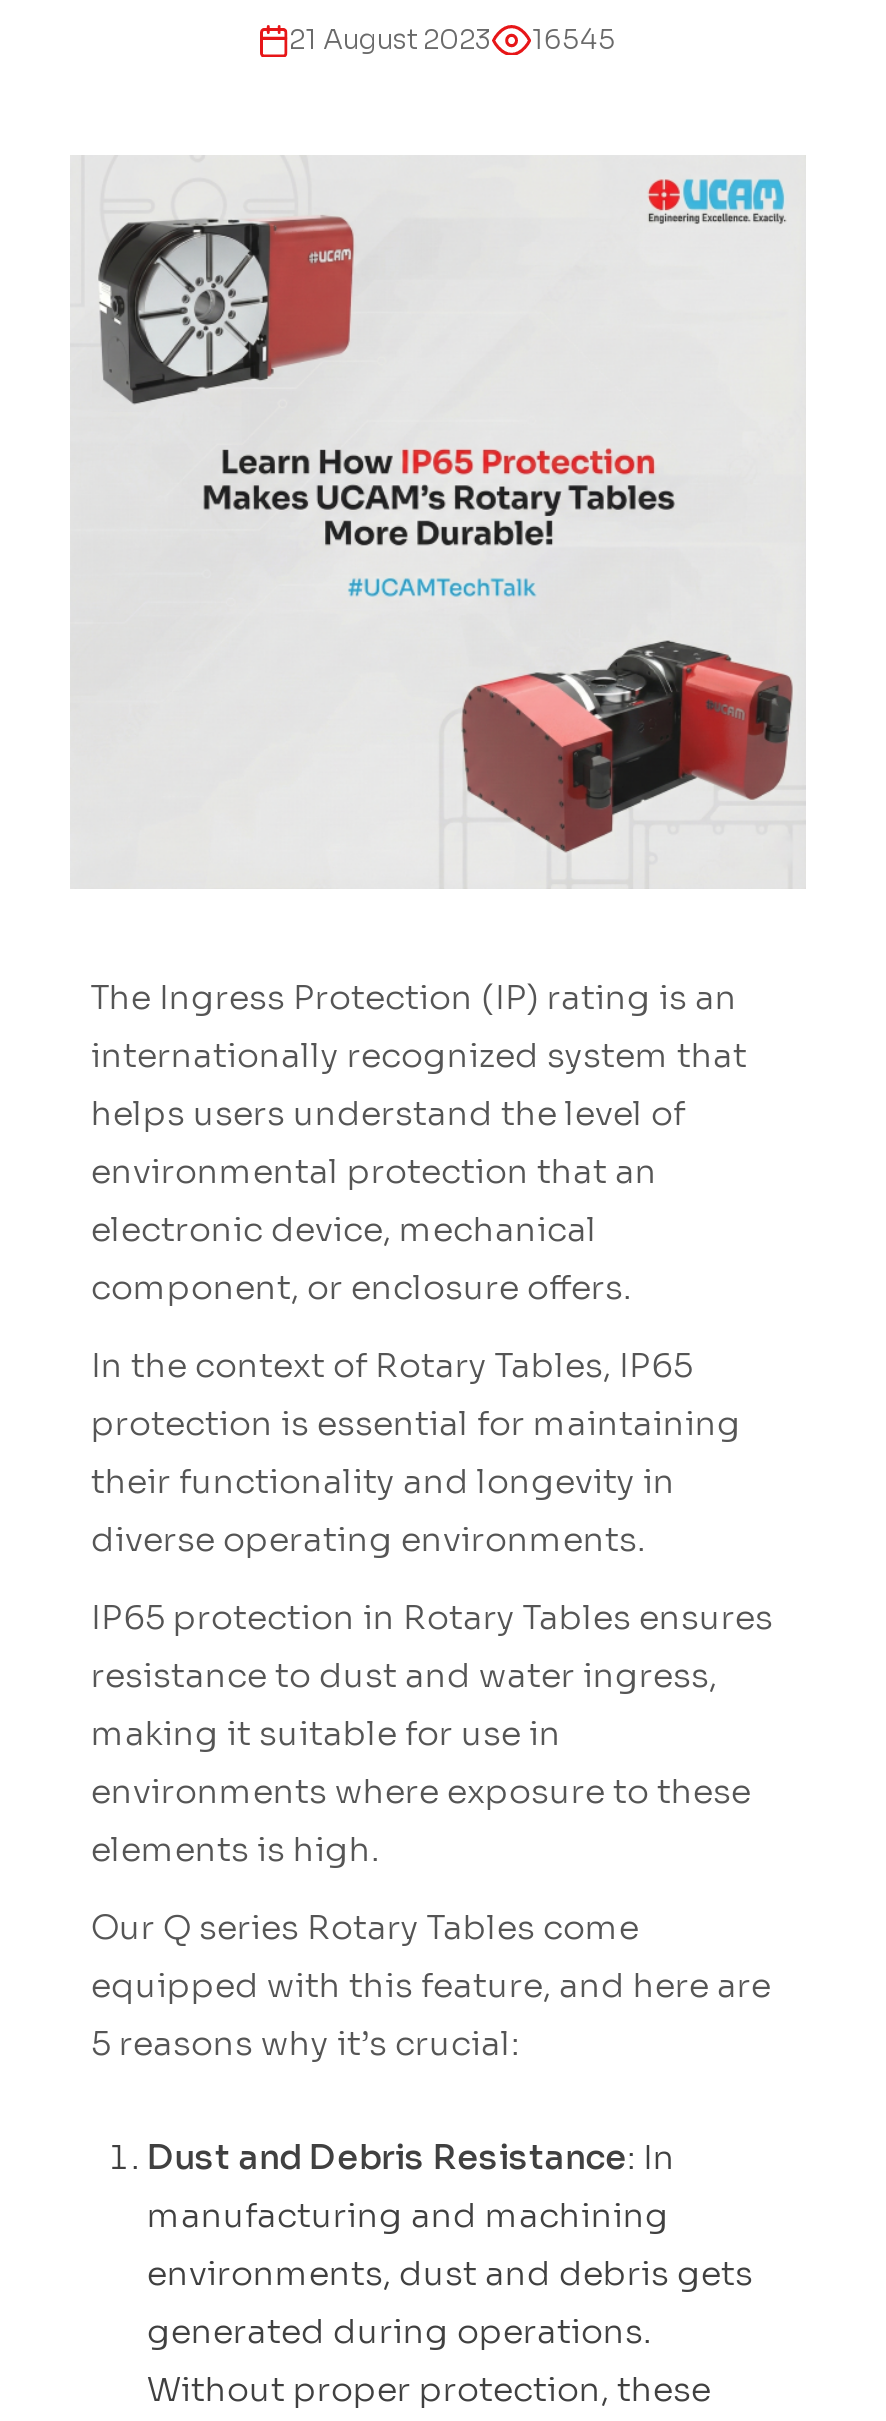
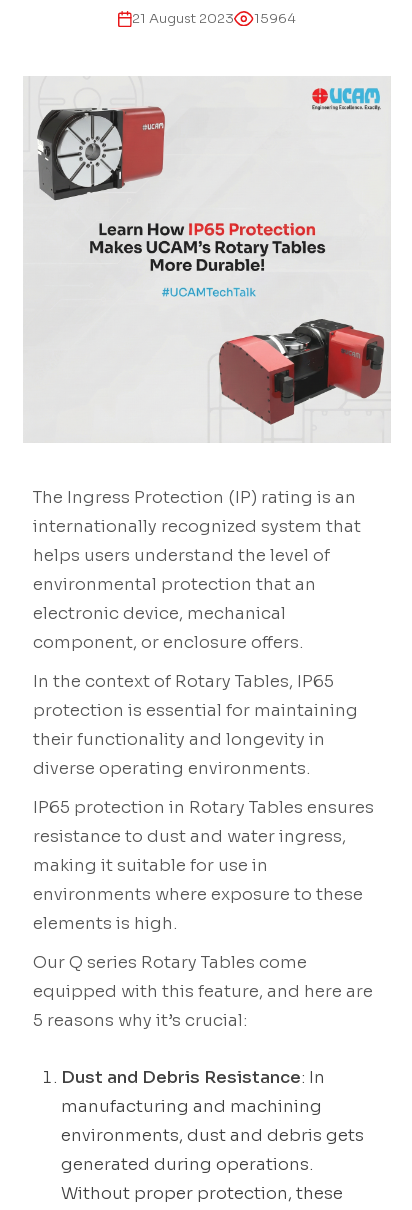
[289,22,616,56] 21 August 2023 16545 -> [132,10,296,27] 21 August 2023 15964

